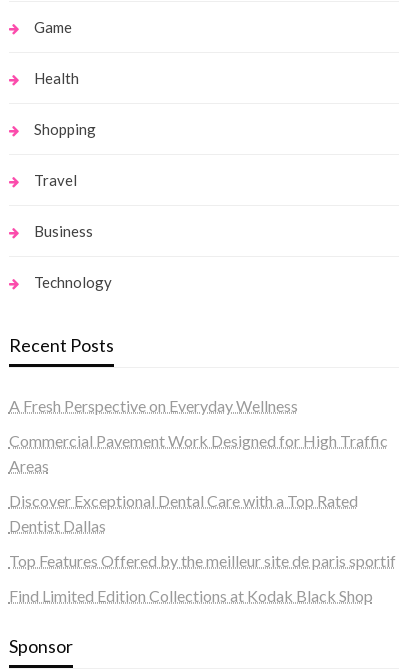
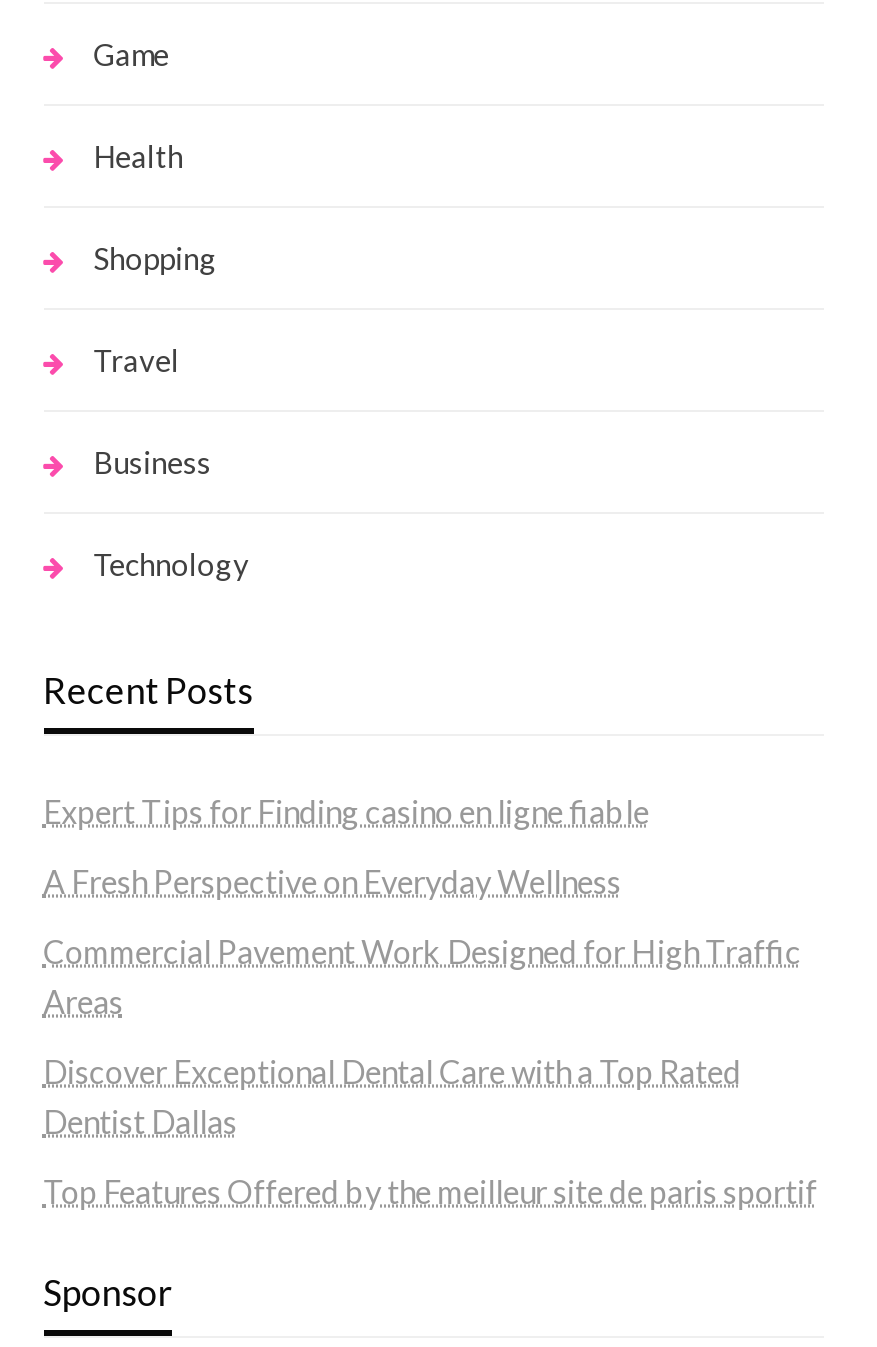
none -> [43,792,649,830] Expert Tips for Finding casino en ligne fiable
moved [9,396,396,570] -> [43,862,817,1210]: A Fresh Perspective on Everyday Wellness | Commercial Pavement Work Designed for High Traffic | Areas | Discover Exceptional Dental Care with a Top Rated | Dentist Dallas | Top Features Offered by the meilleur site de paris sportif
[9,586,373,605] Find Limited Edition Collections at Kodak Black Shop -> none

